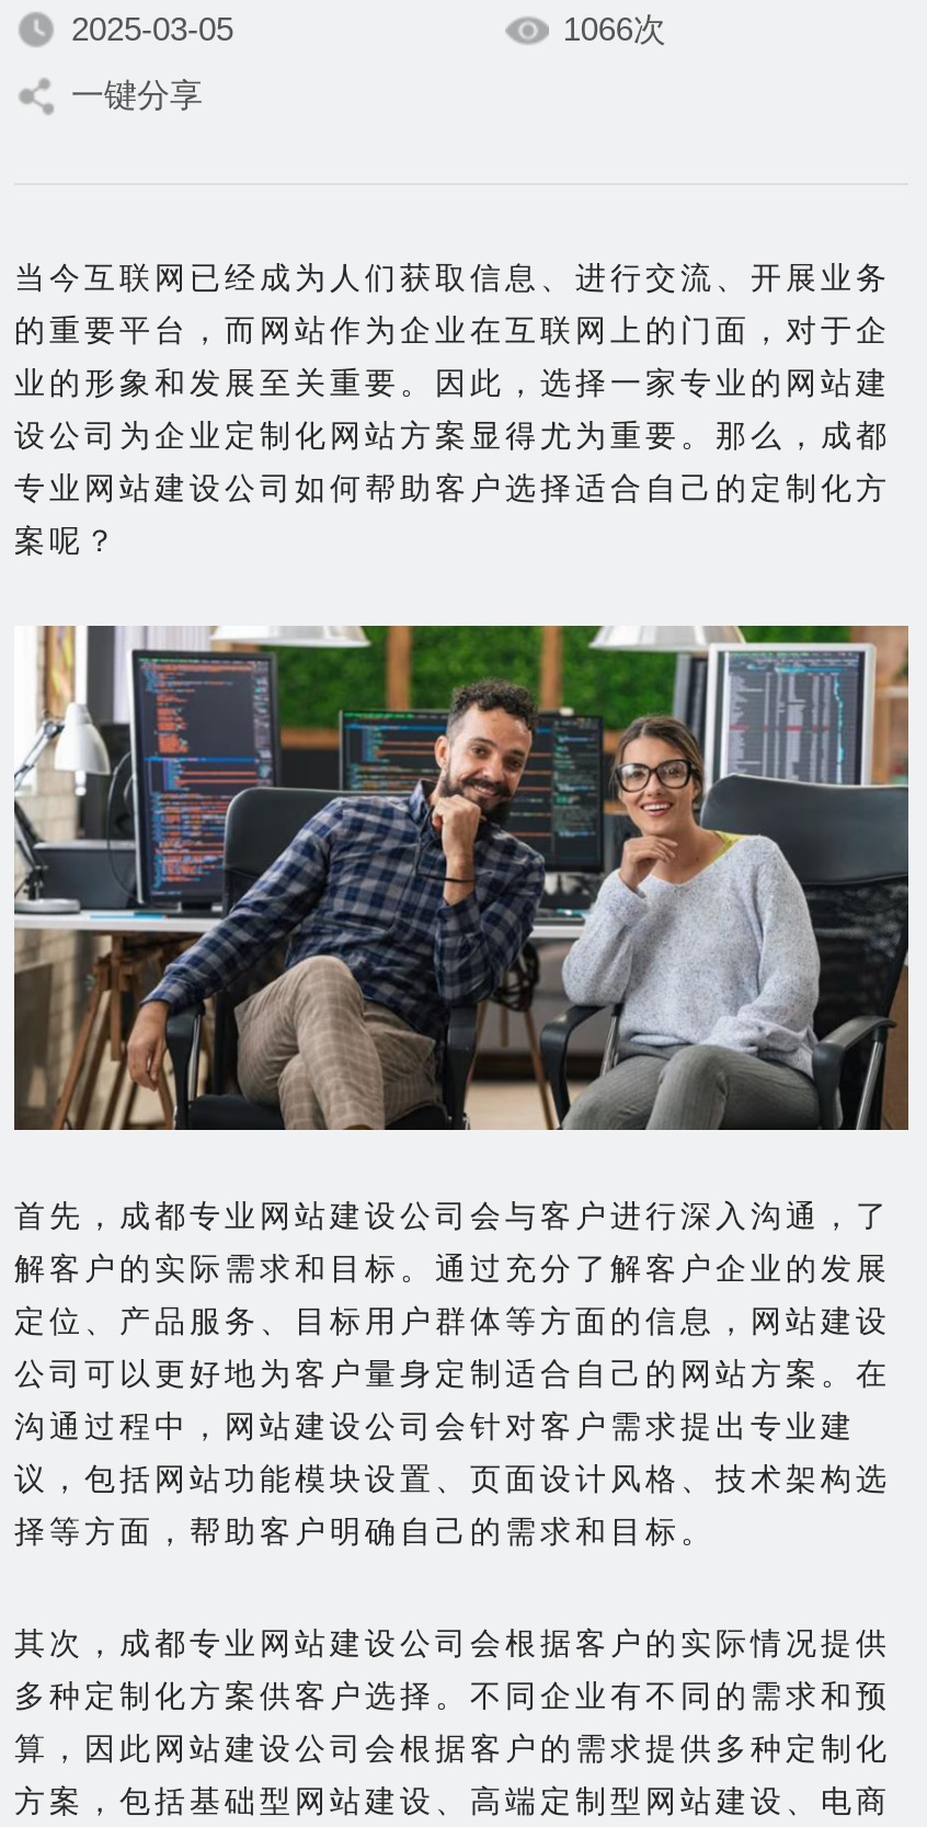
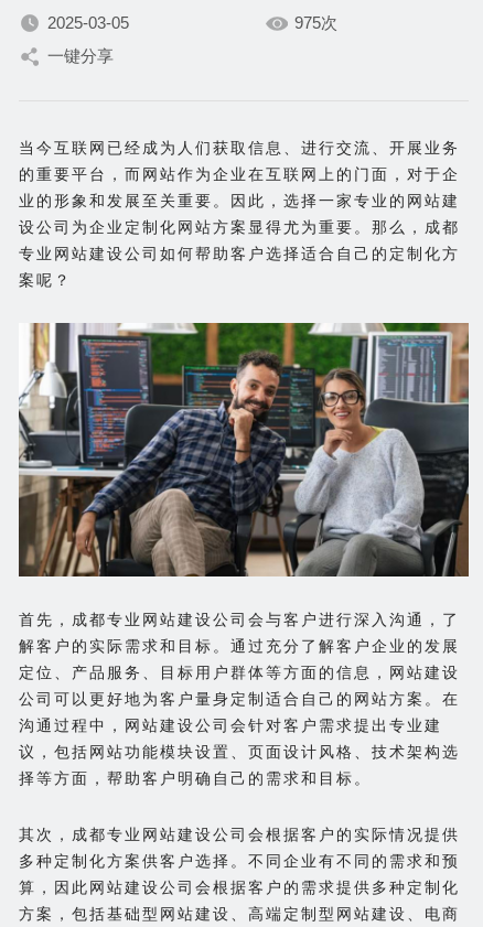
[563,10,666,48] 1066次 -> [295,13,338,32] 975次

